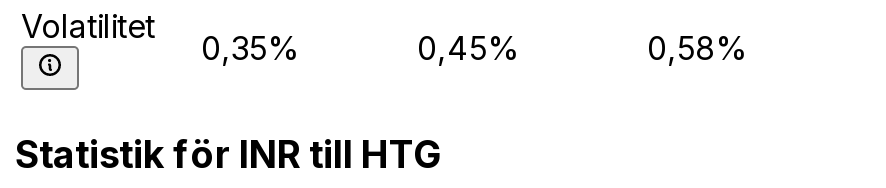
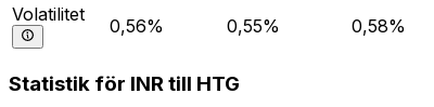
[201,27,299,67] 0,35% -> [110,15,164,36] 0,56%
[417,27,519,67] 0,45% -> [227,15,280,36] 0,55%

